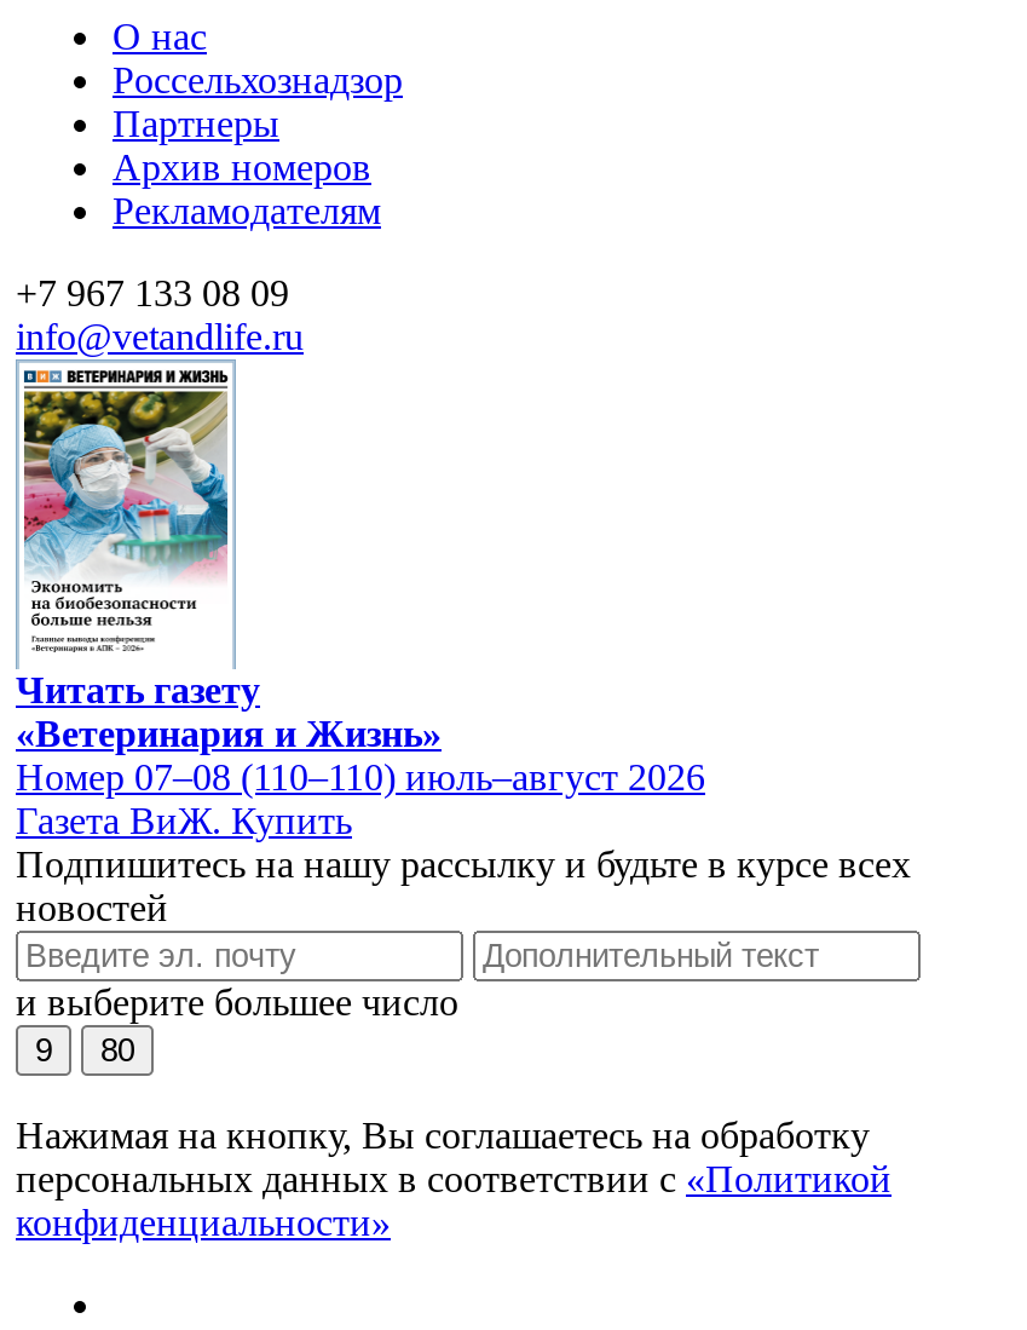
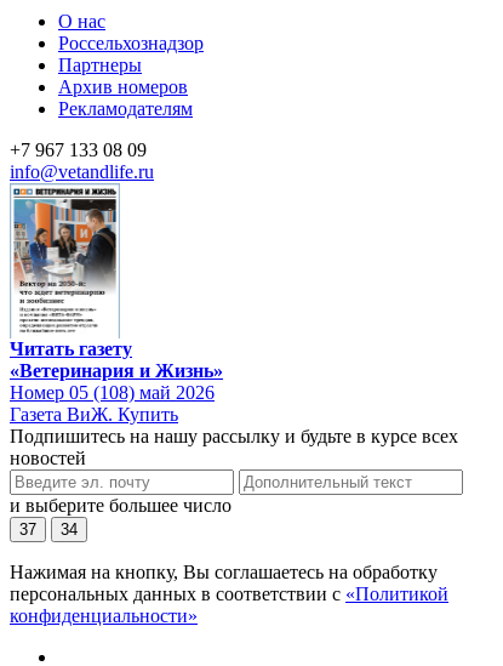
[21,388,229,657] [image] -> [13,198,118,334] [image]
[16,755,705,797] Номер 07–08 (110–110) июль–август 2026 -> [10,382,215,402] Номер 05 (108) май 2026
[35,1031,52,1068] 9 -> [19,520,36,538] 37
[100,1031,134,1068] 80 -> [61,520,78,538] 34

